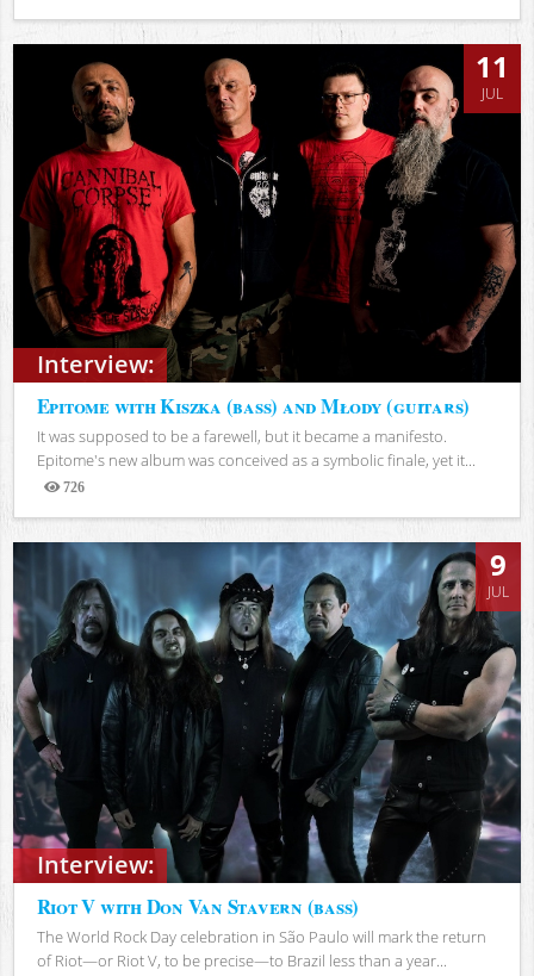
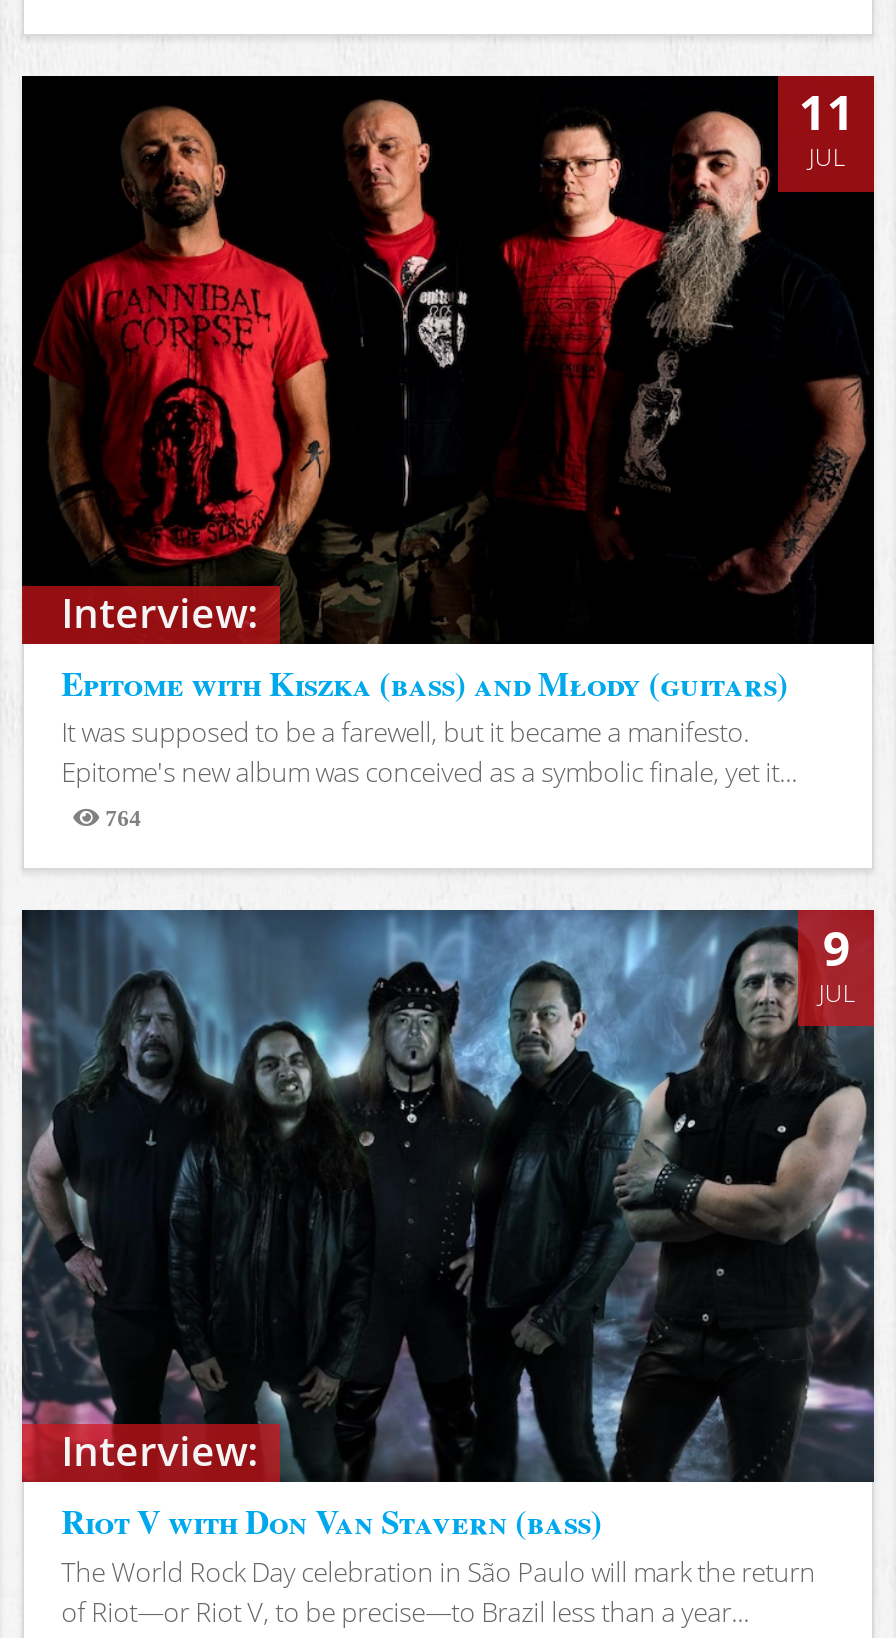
[59,480,84,493] 726 -> [99,806,141,828] 764

